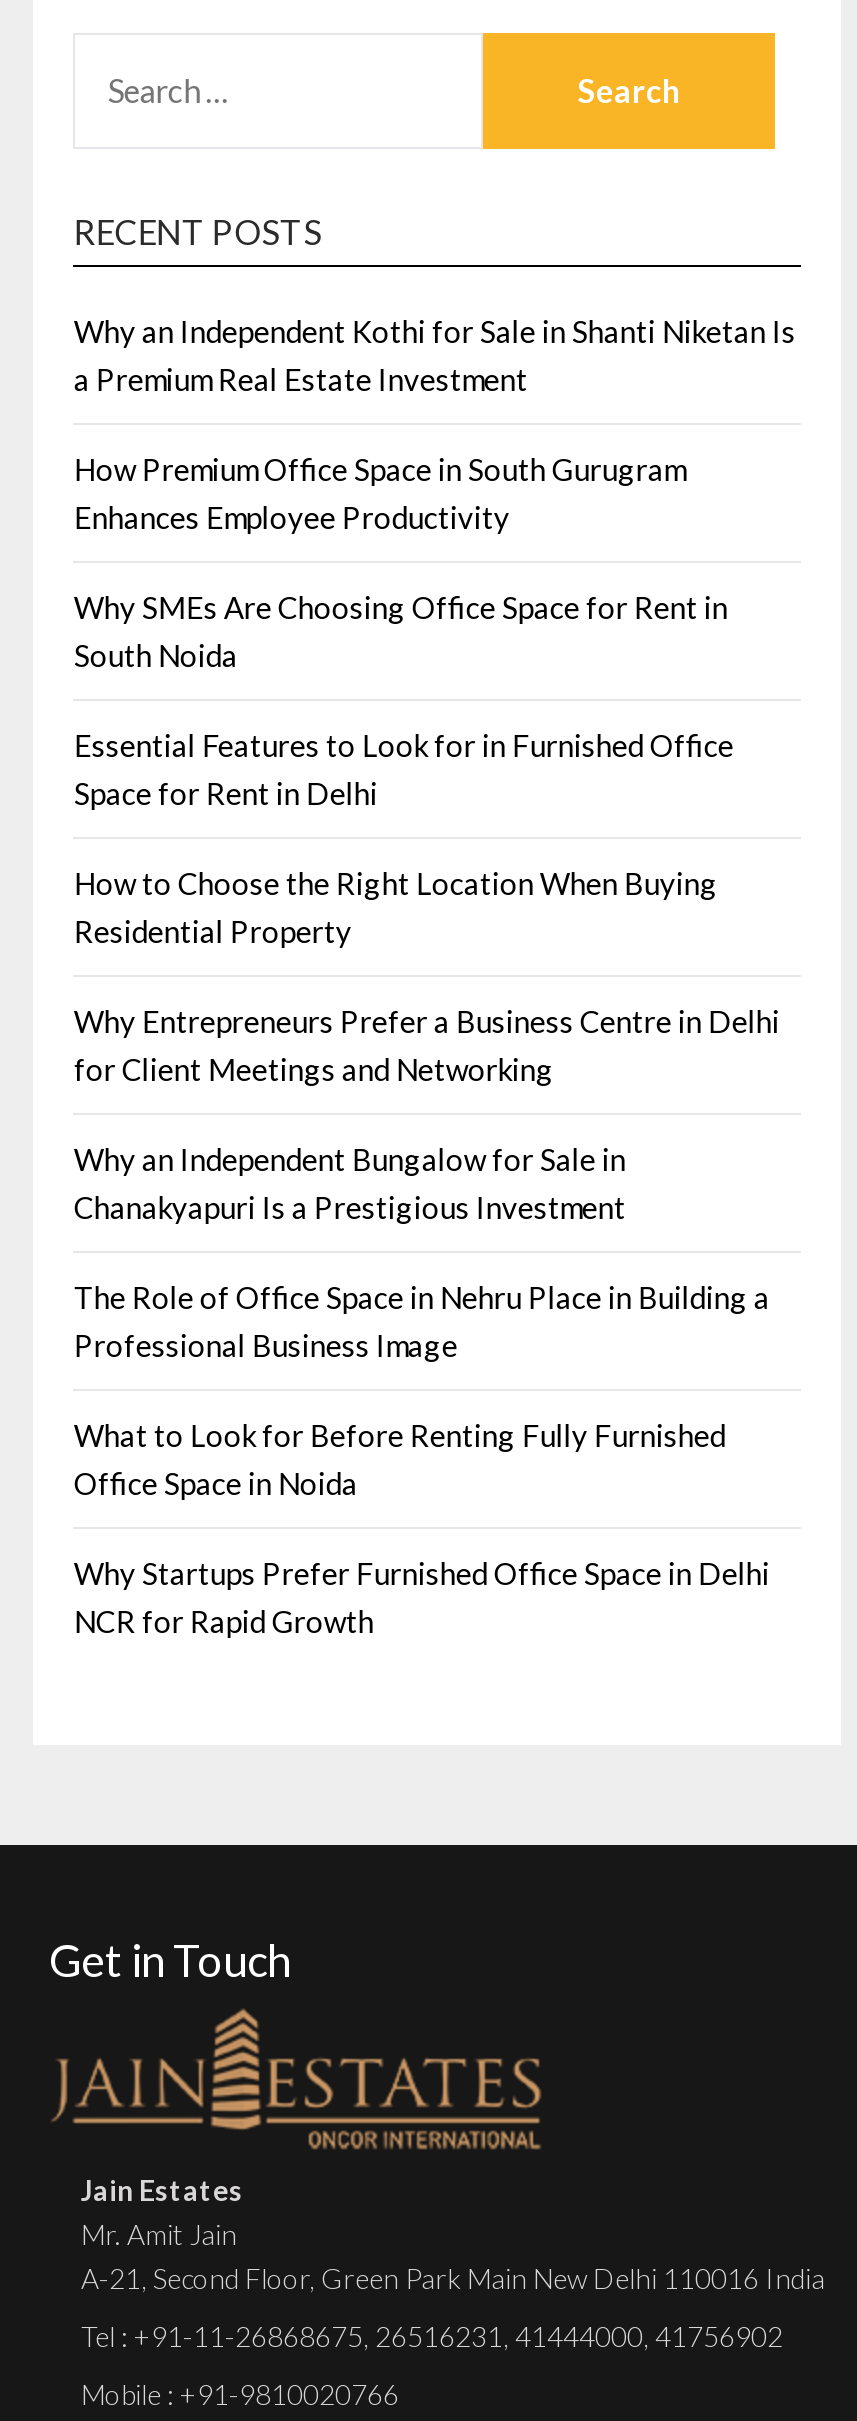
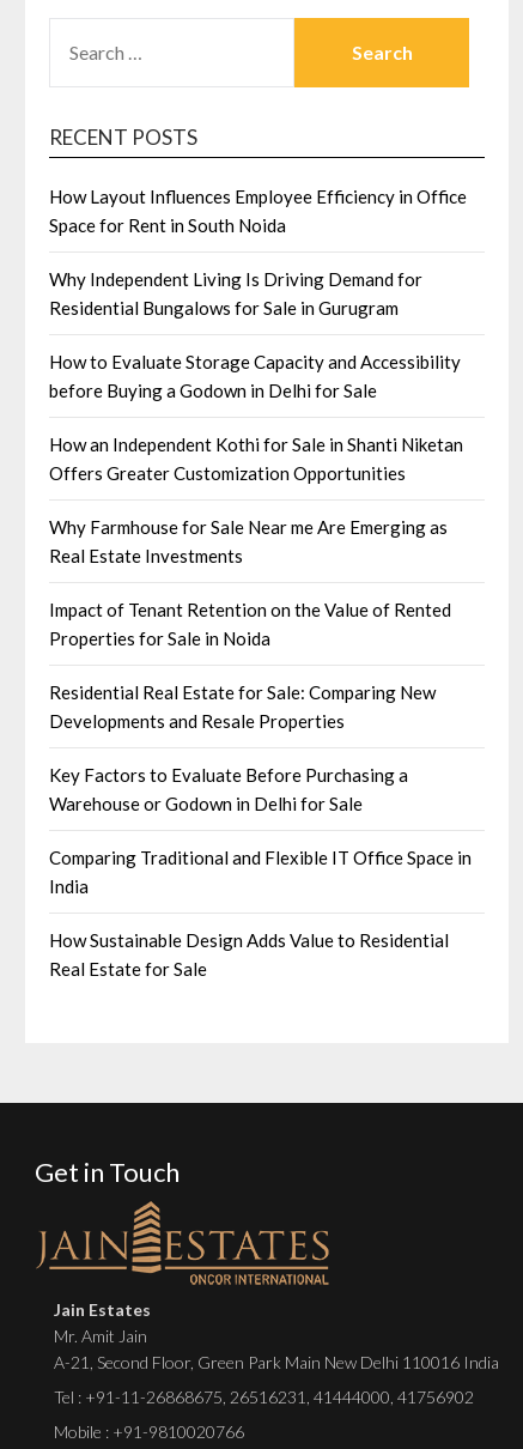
[74,313,796,397] Why an Independent Kothi for Sale in Shanti Niketan Is | a Premium Real Estate Investment -> [50,186,467,236] How Layout Influences Employee Efficiency in Office | Space for Rent in South Noida
[74,451,686,535] How Premium Office Space in South Gurugram | Enhances Employee Productivity -> [50,268,423,319] Why Independent Living Is Driving Demand for | Residential Bungalows for Sale in Gurugram
[74,589,728,673] Why SMEs Are Choosing Office Space for Rent in | South Noida -> [50,351,461,401] How to Evaluate Storage Capacity and Accessibility | before Buying a Godown in Delhi for Sale
[74,727,734,811] Essential Features to Look for in Furnished Office | Space for Rent in Delhi -> [50,434,464,484] How an Independent Kothi for Sale in Shanti Niketan | Offers Greater Customization Opportunities
[74,865,718,949] How to Choose the Right Location When Buying | Residential Property -> [50,516,448,567] Why Farmhouse for Sale Near me Are Emerging as | Real Estate Investments
[74,1003,780,1087] Why Entrepreneurs Prefer a Business Centre in Delhi | for Client Meetings and Networking -> [50,599,452,649] Impact of Tenant Retention on the Value of Rented | Properties for Sale in Noida
[74,1141,626,1225] Why an Independent Bungalow for Sale in | Chanakyapuri Is a Prestigious Investment -> [50,682,436,732] Residential Real Estate for Sale: Comparing New | Developments and Resale Properties
[74,1279,770,1363] The Role of Office Space in Nehru Place in Building a | Professional Business Image -> [50,764,409,814] Key Factors to Evaluate Before Purchasing a | Warehouse or Godown in Delhi for Sale
[74,1417,726,1501] What to Look for Before Renting Fully Furnished | Office Space in Noida -> [50,847,472,897] Comparing Traditional and Flexible IT Office Space in | India
[74,1555,770,1639] Why Startups Prefer Furnished Office Space in Delhi | NCR for Rapid Growth -> [50,929,449,980] How Sustainable Design Adds Value to Residential | Real Estate for Sale

